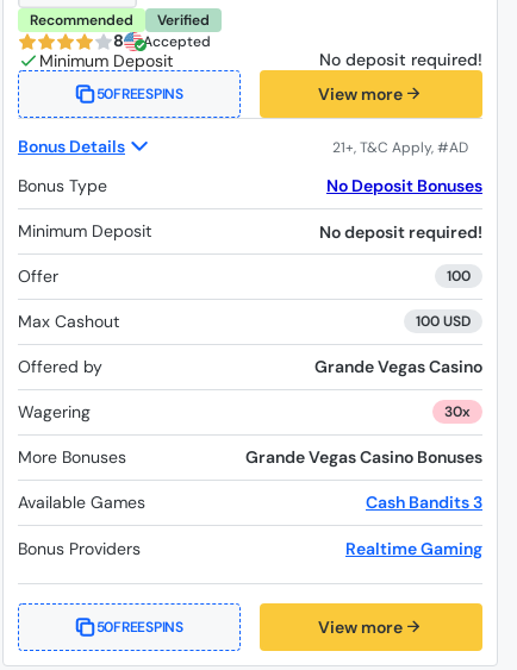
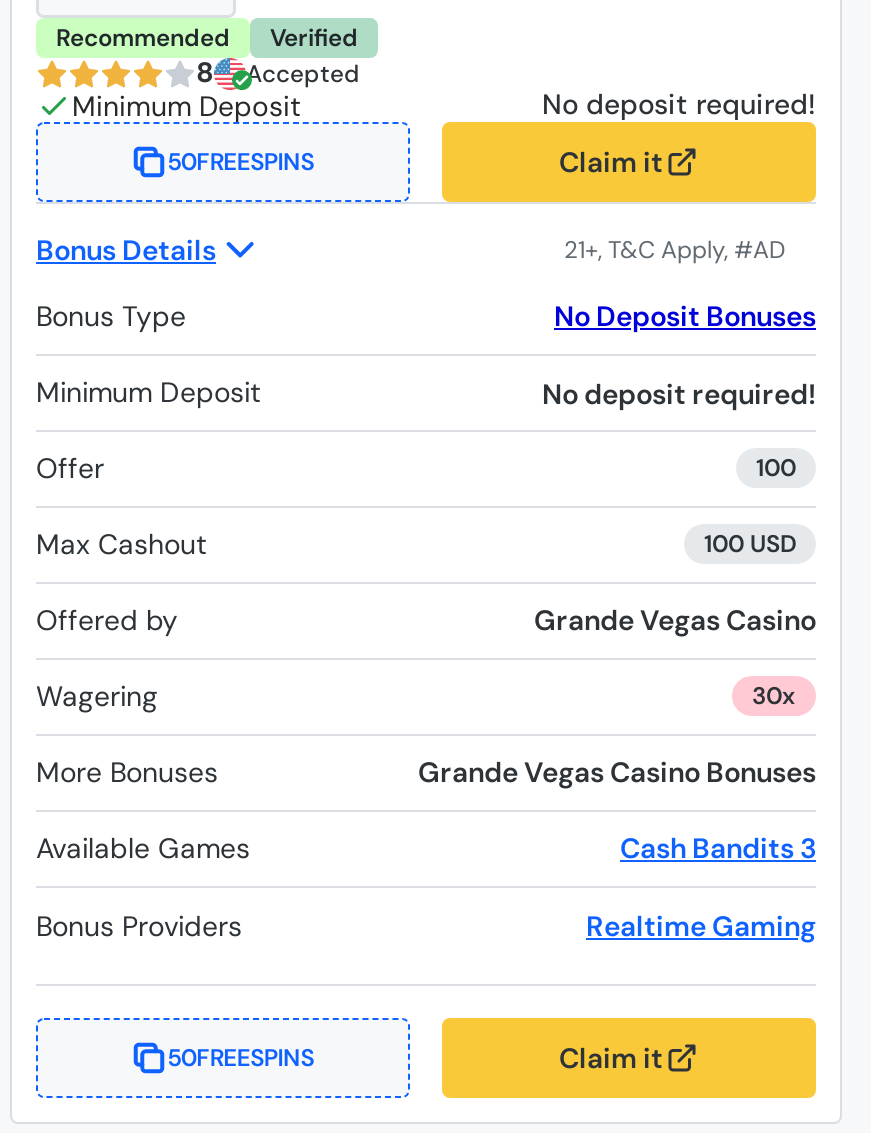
[318,83,403,104] View more -> [559,144,663,180] Claim it
[318,616,403,638] View more -> [559,1040,663,1076] Claim it

